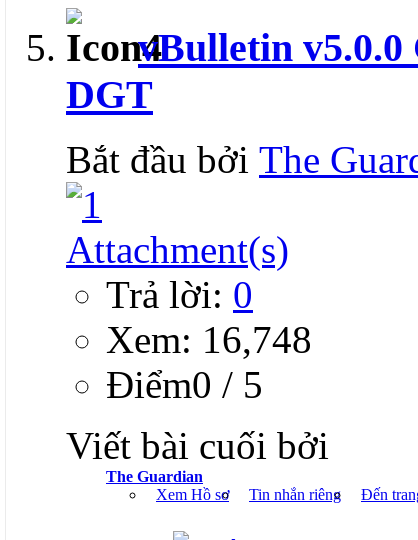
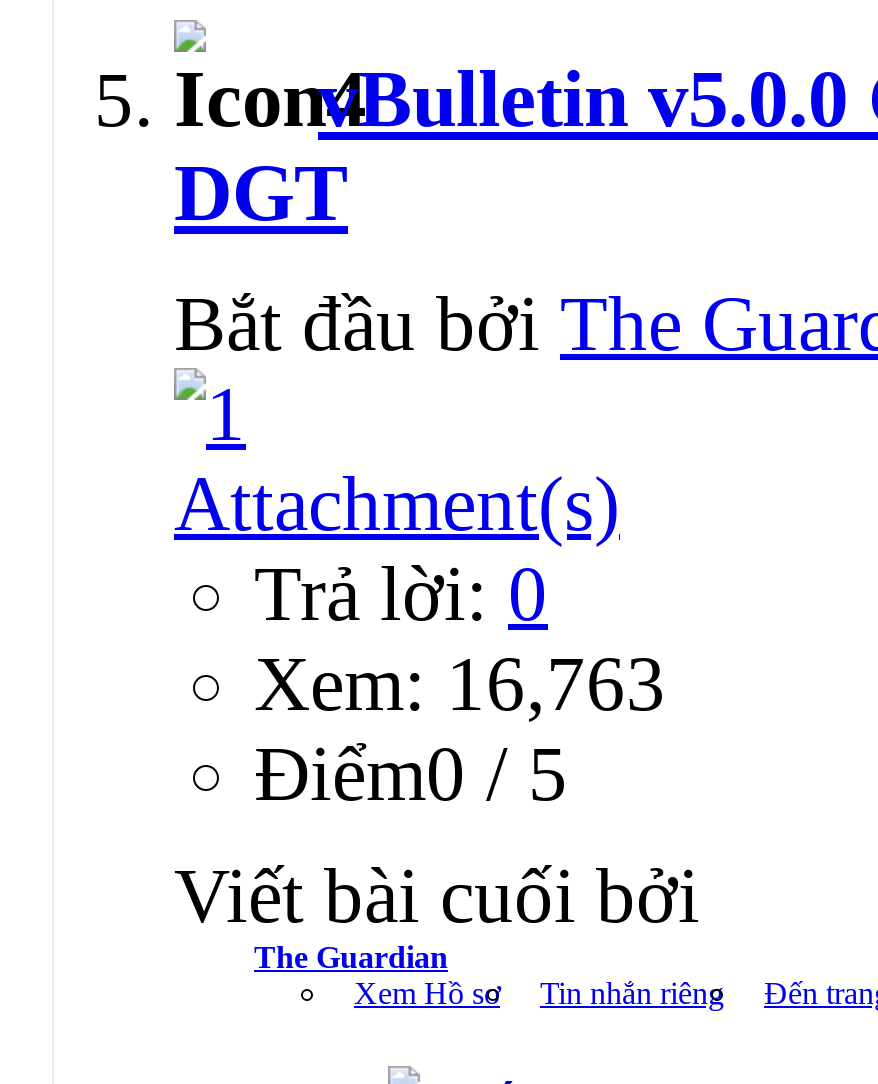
[106,318,312,361] Xem: 16,748 -> [254,639,666,725] Xem: 16,763

